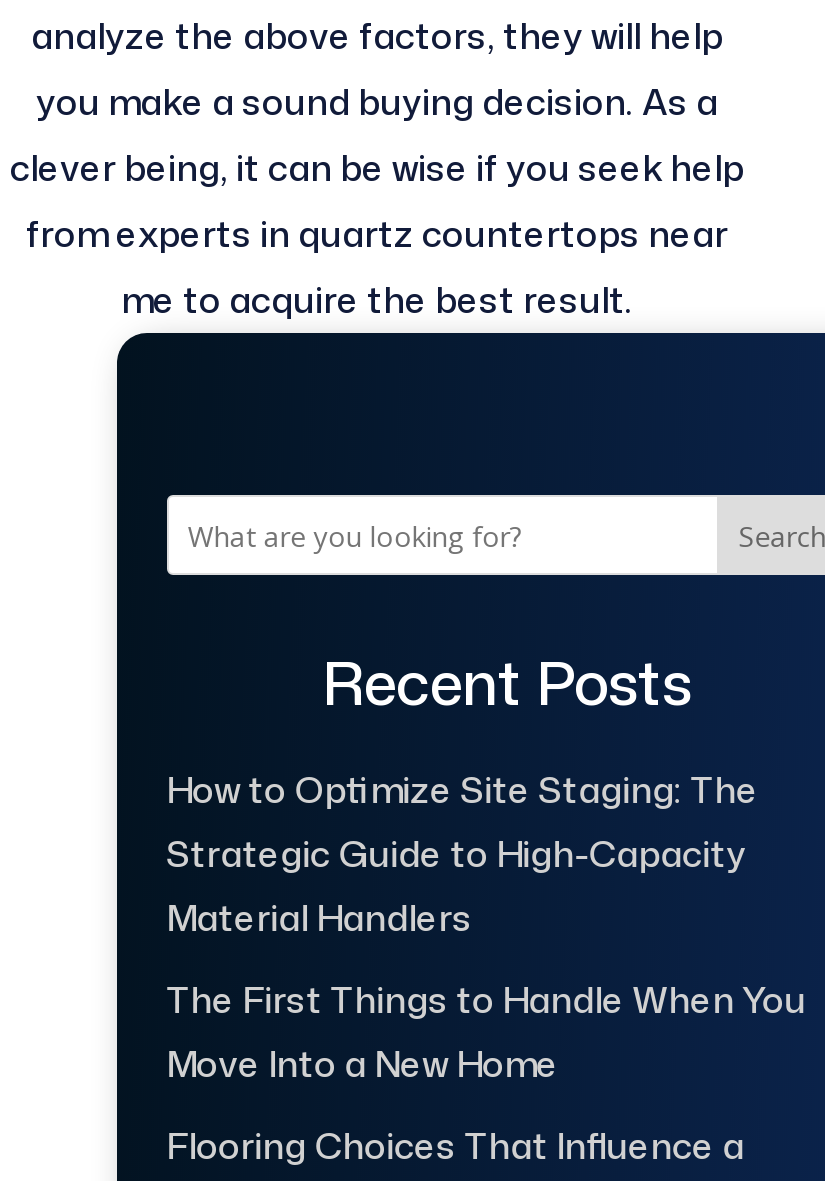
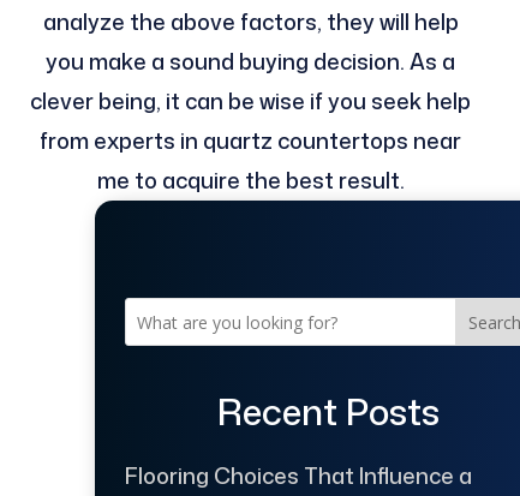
[166,764,806,1090] How to Optimize Site Staging: The | Strategic Guide to High-Capacity | Material Handlers | The First Things to Handle When You | Move Into a New Home -> none

